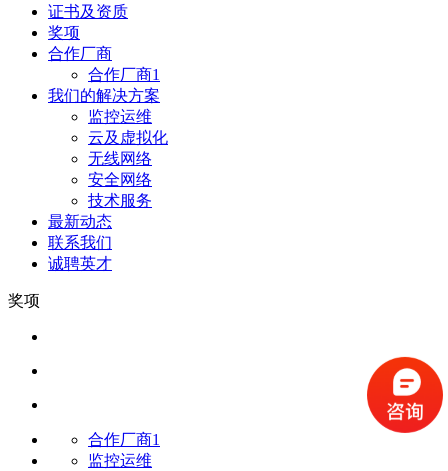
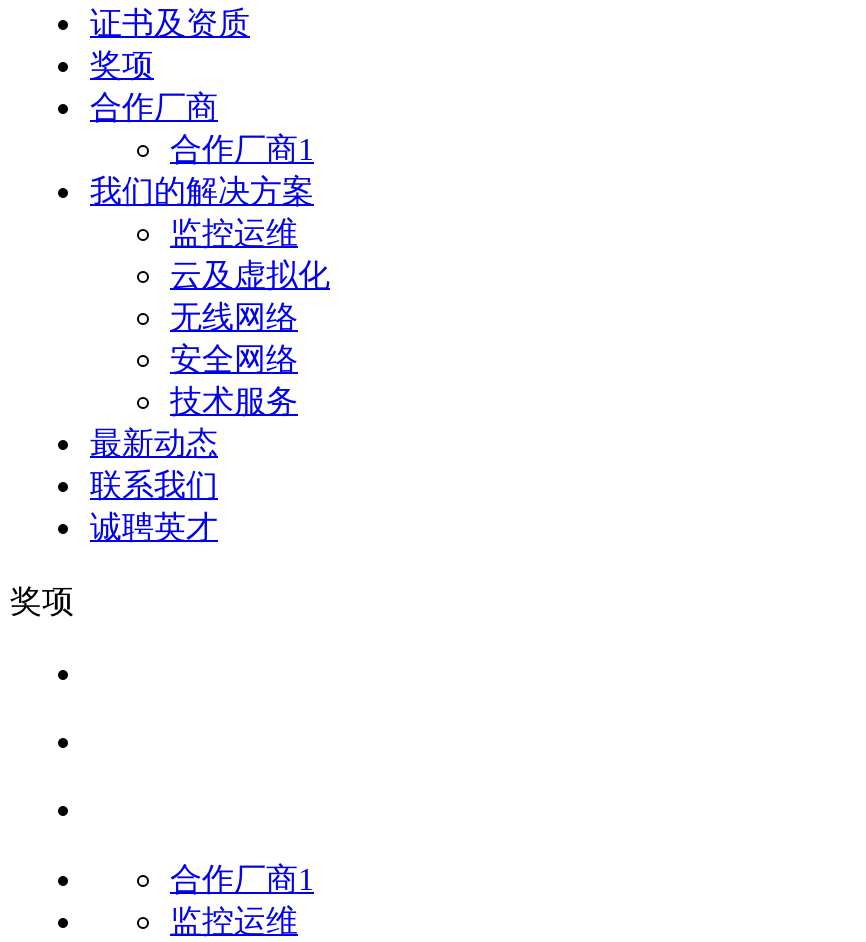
[366,356,444,434] [image] -> none

